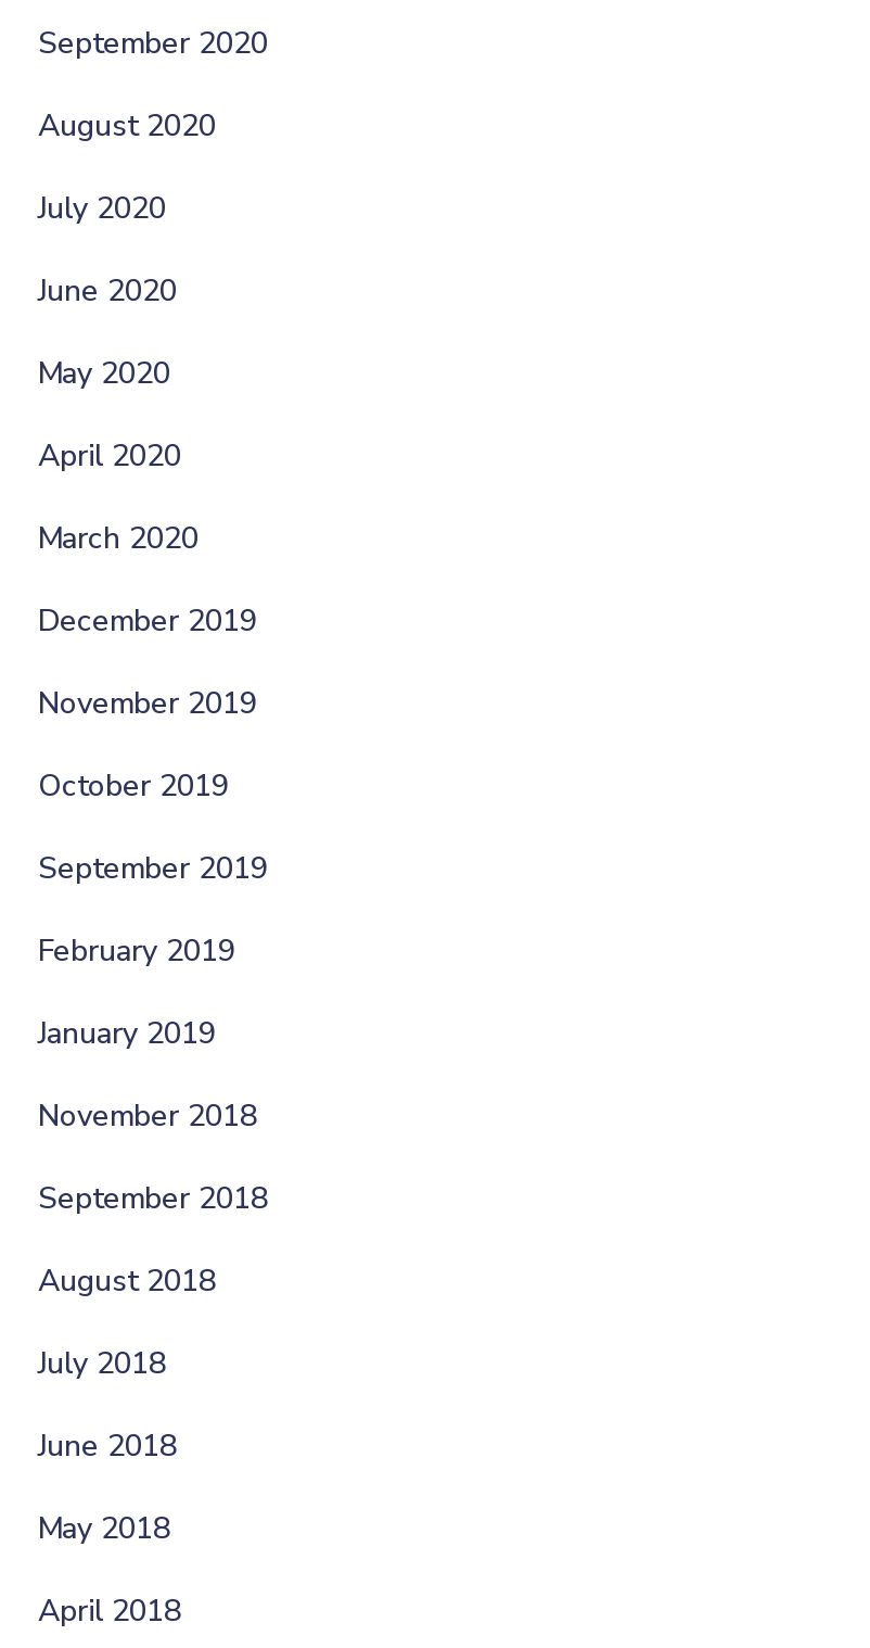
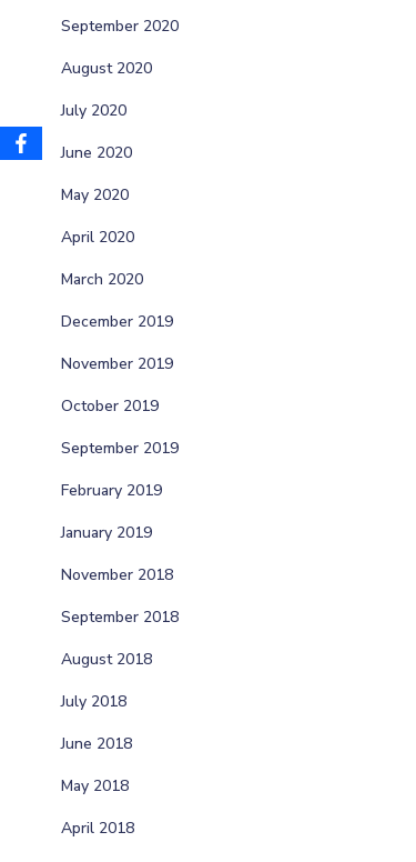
none -> [3,124,44,162] [image]

